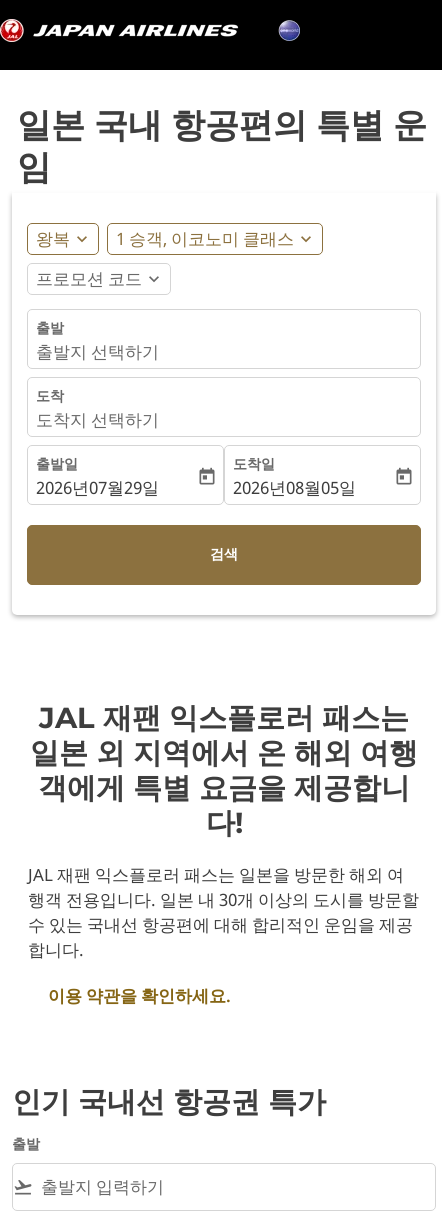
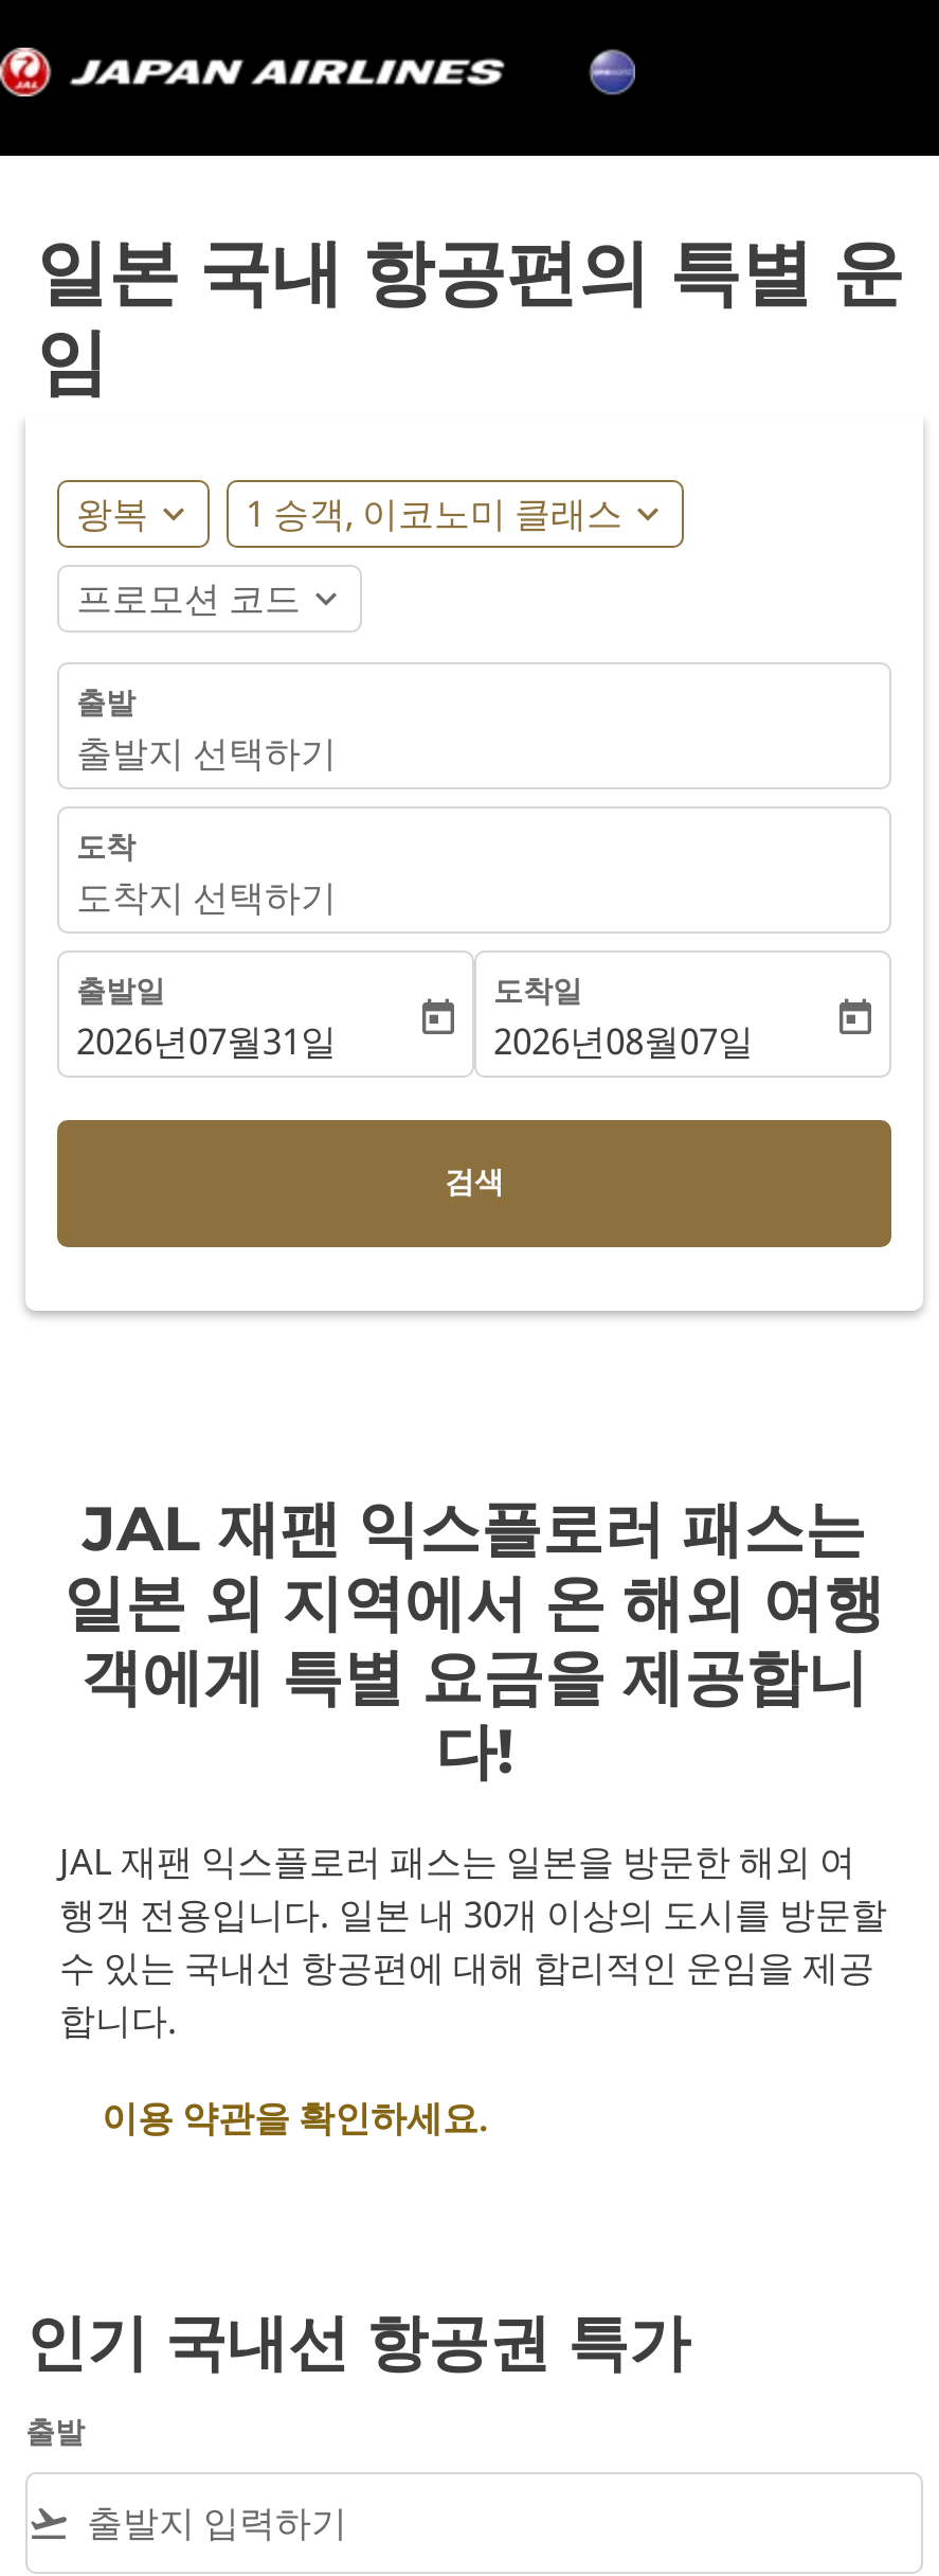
[36,476,159,499] 2026년07월29일 -> [76,1016,337,1065] 2026년07월31일
[233,476,356,499] 2026년08월05일 -> [493,1016,754,1065] 2026년08월07일

